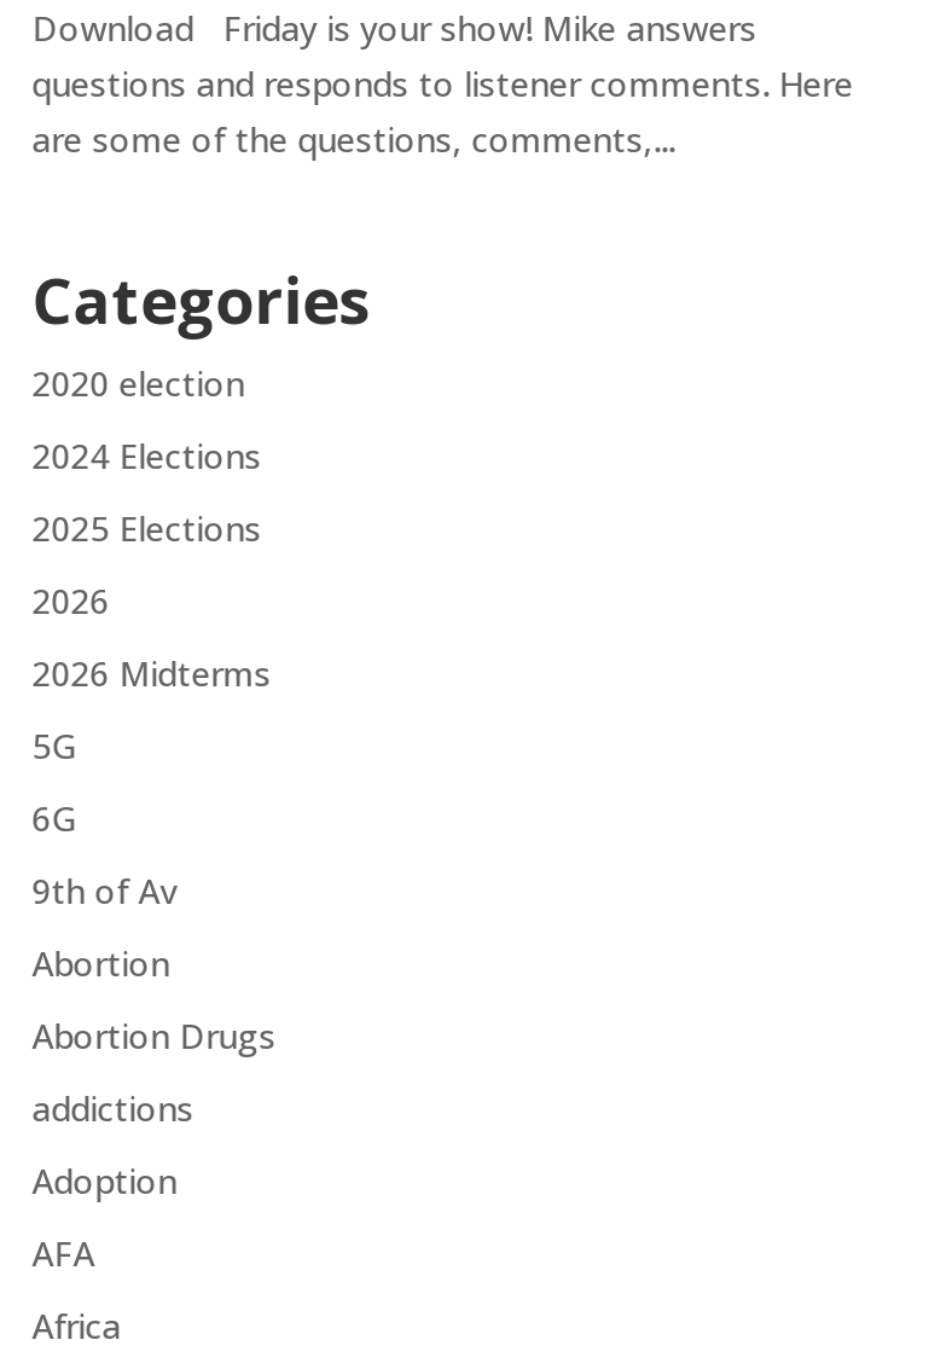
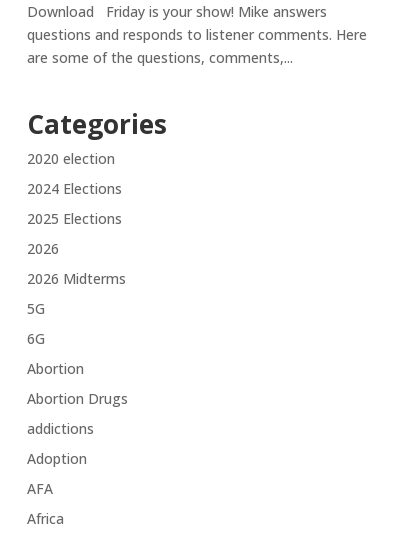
[32,868,177,914] 9th of Av -> none

